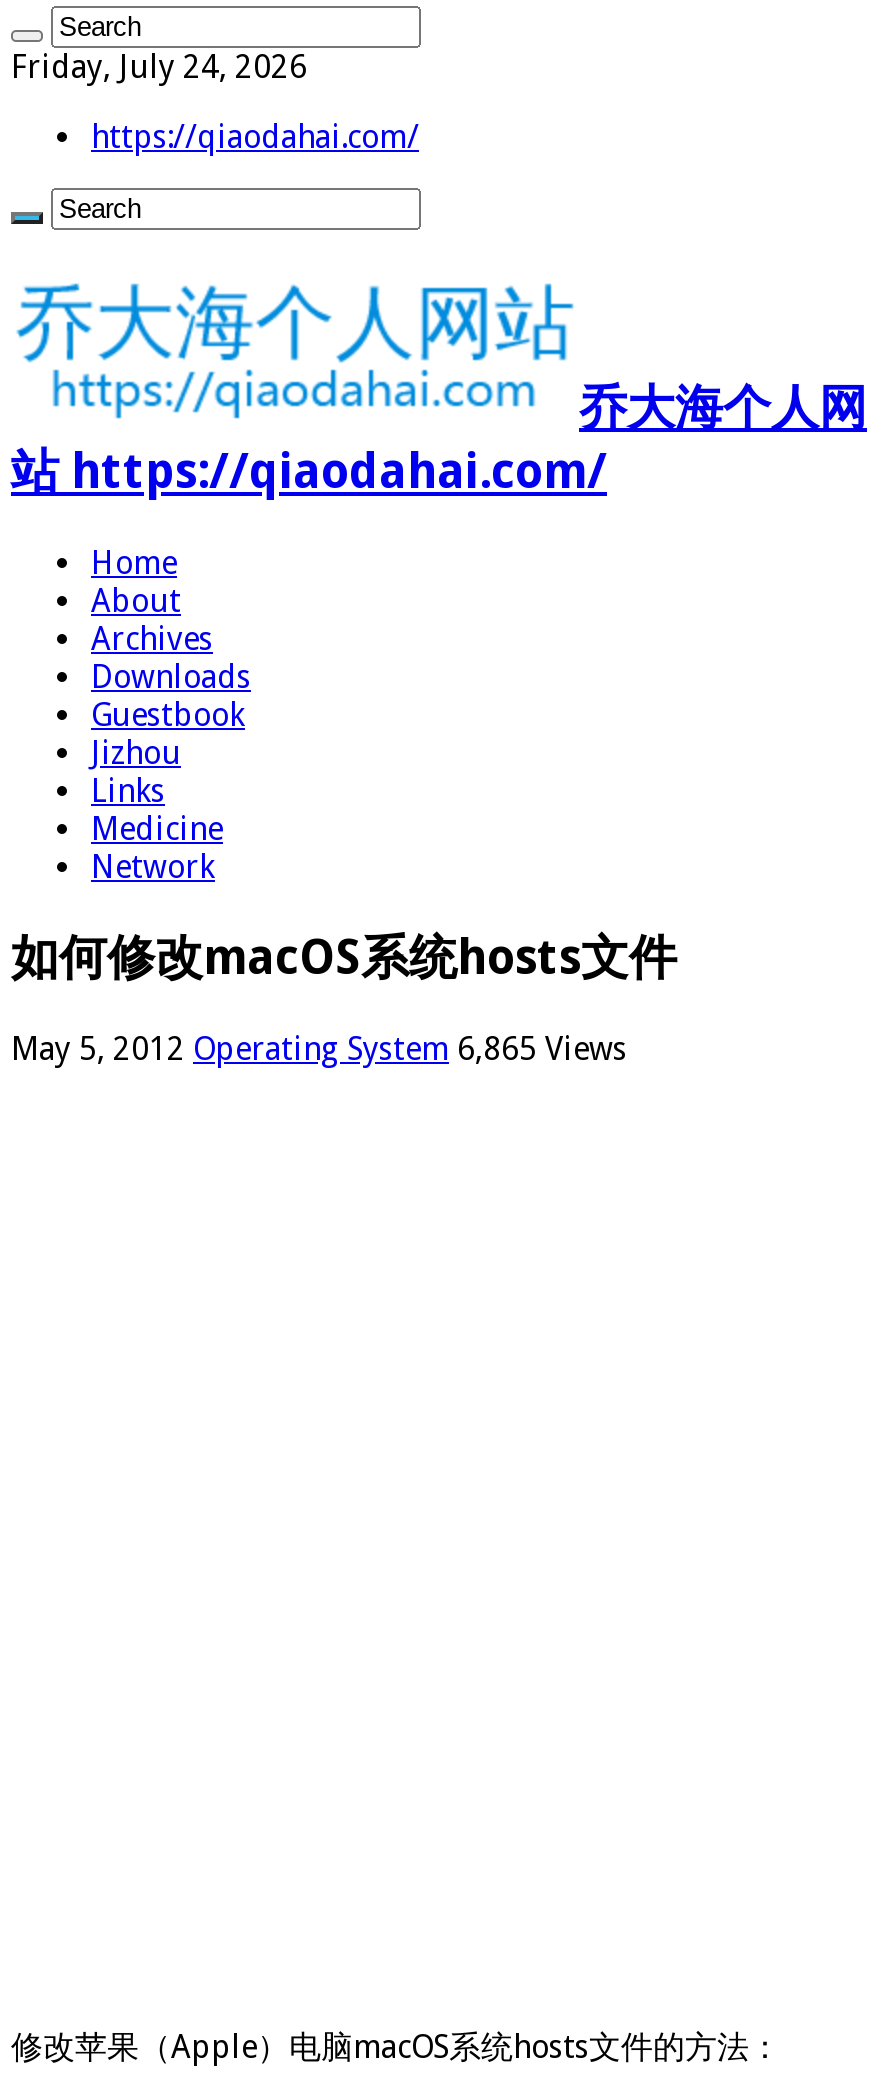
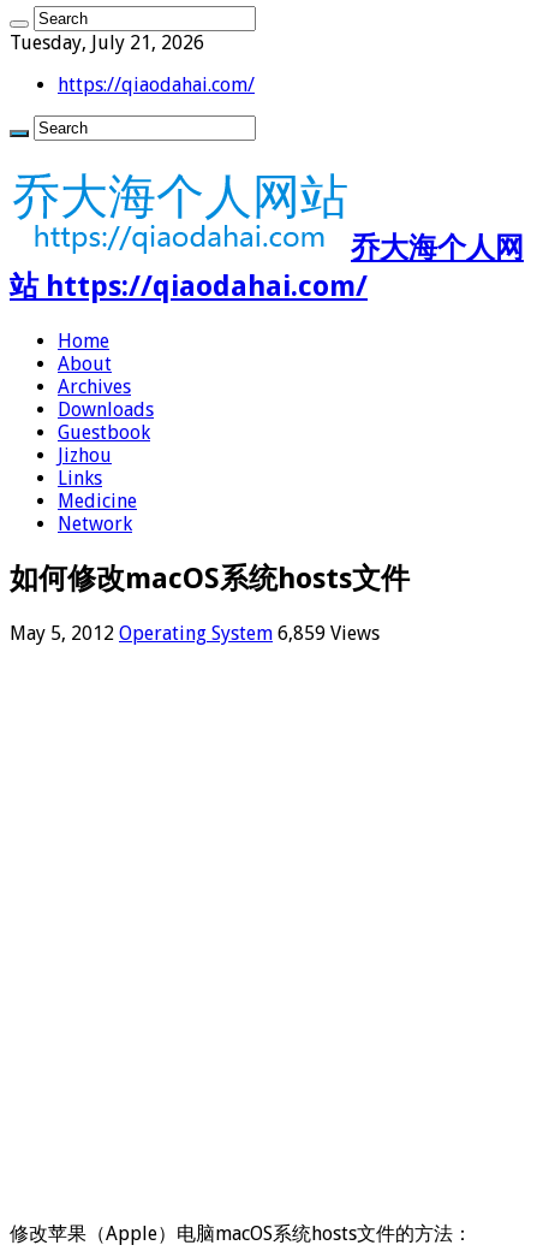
[11,48,307,86] Friday, July 24, 2026 -> [10,31,204,54] Tuesday, July 21, 2026
[11,1029,627,1067] May 5, 2012 Operating System 6,865 Views -> [10,621,380,644] May 5, 2012 Operating System 6,859 Views

